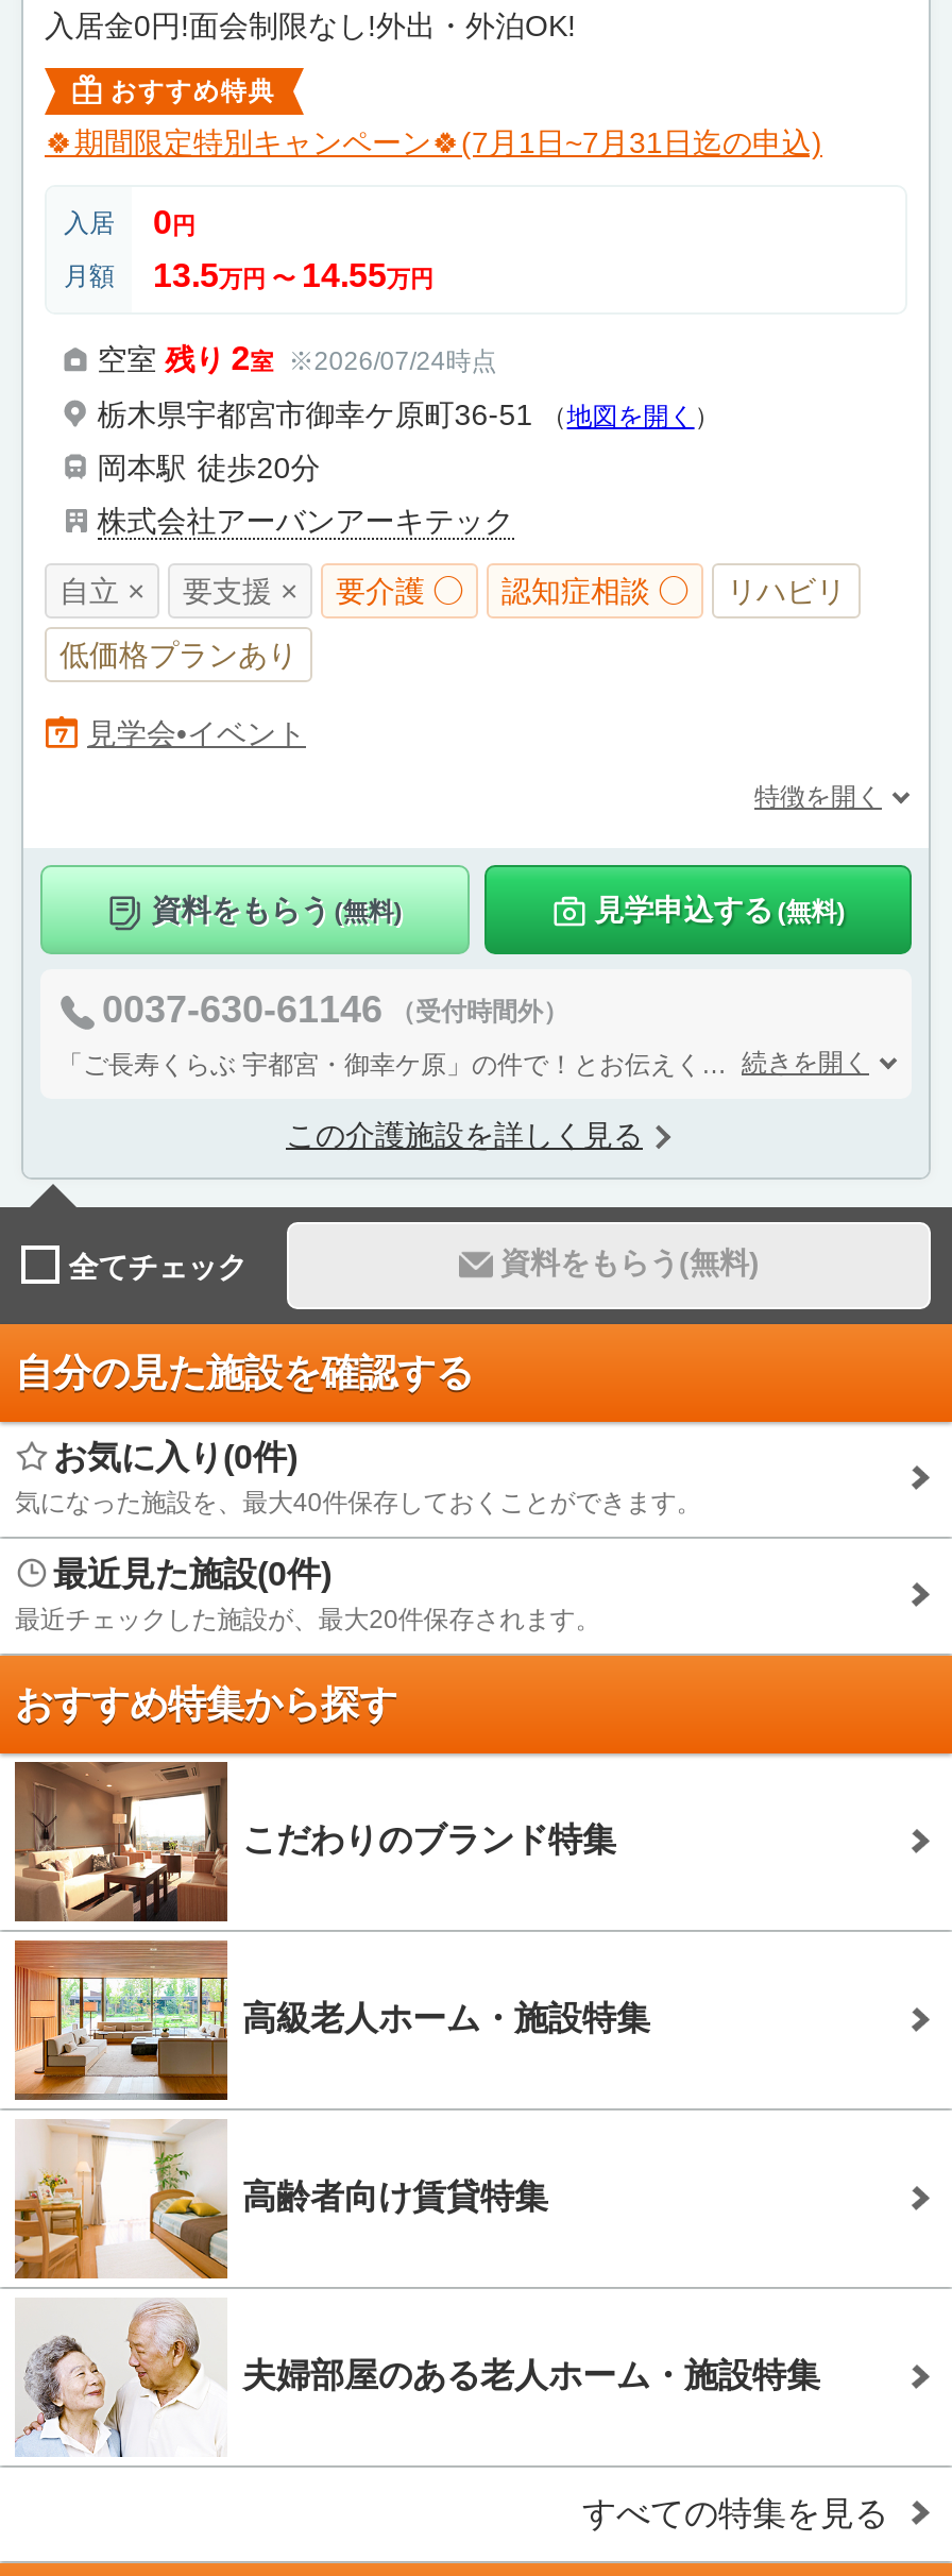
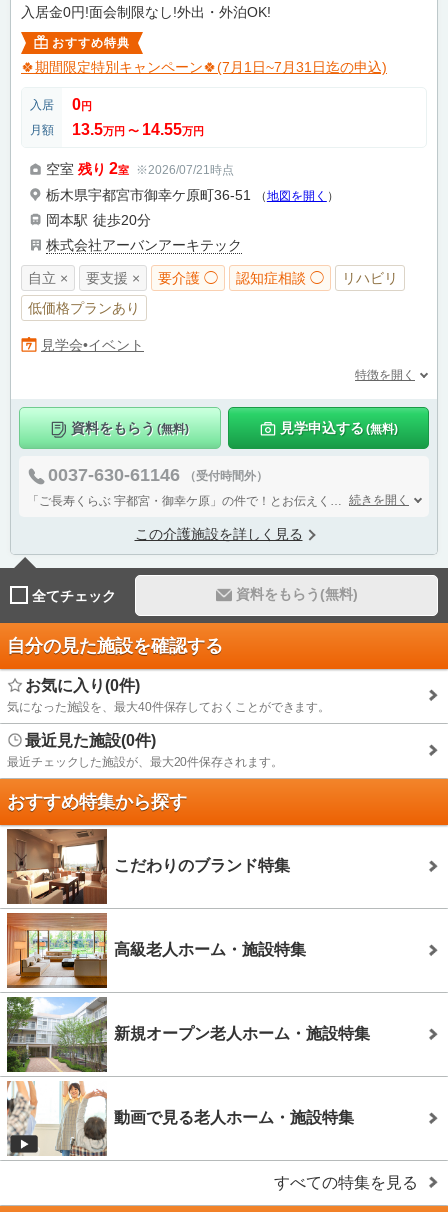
[97,340,497,377] 空室残り 2室 ※2026/07/24時点 -> [46,160,234,177] 空室残り 2室 ※2026/07/21時点
[13,2119,548,2281] [image] | 高齢者向け賃貸特集 -> [6,996,370,1073] [image] | 新規オープン老人ホーム・施設特集
[15,2300,820,2457] [image] | 夫婦部屋のある老人ホーム・施設特集 -> [6,1081,354,1157] [image] | 動画で見る老人ホーム・施設特集

